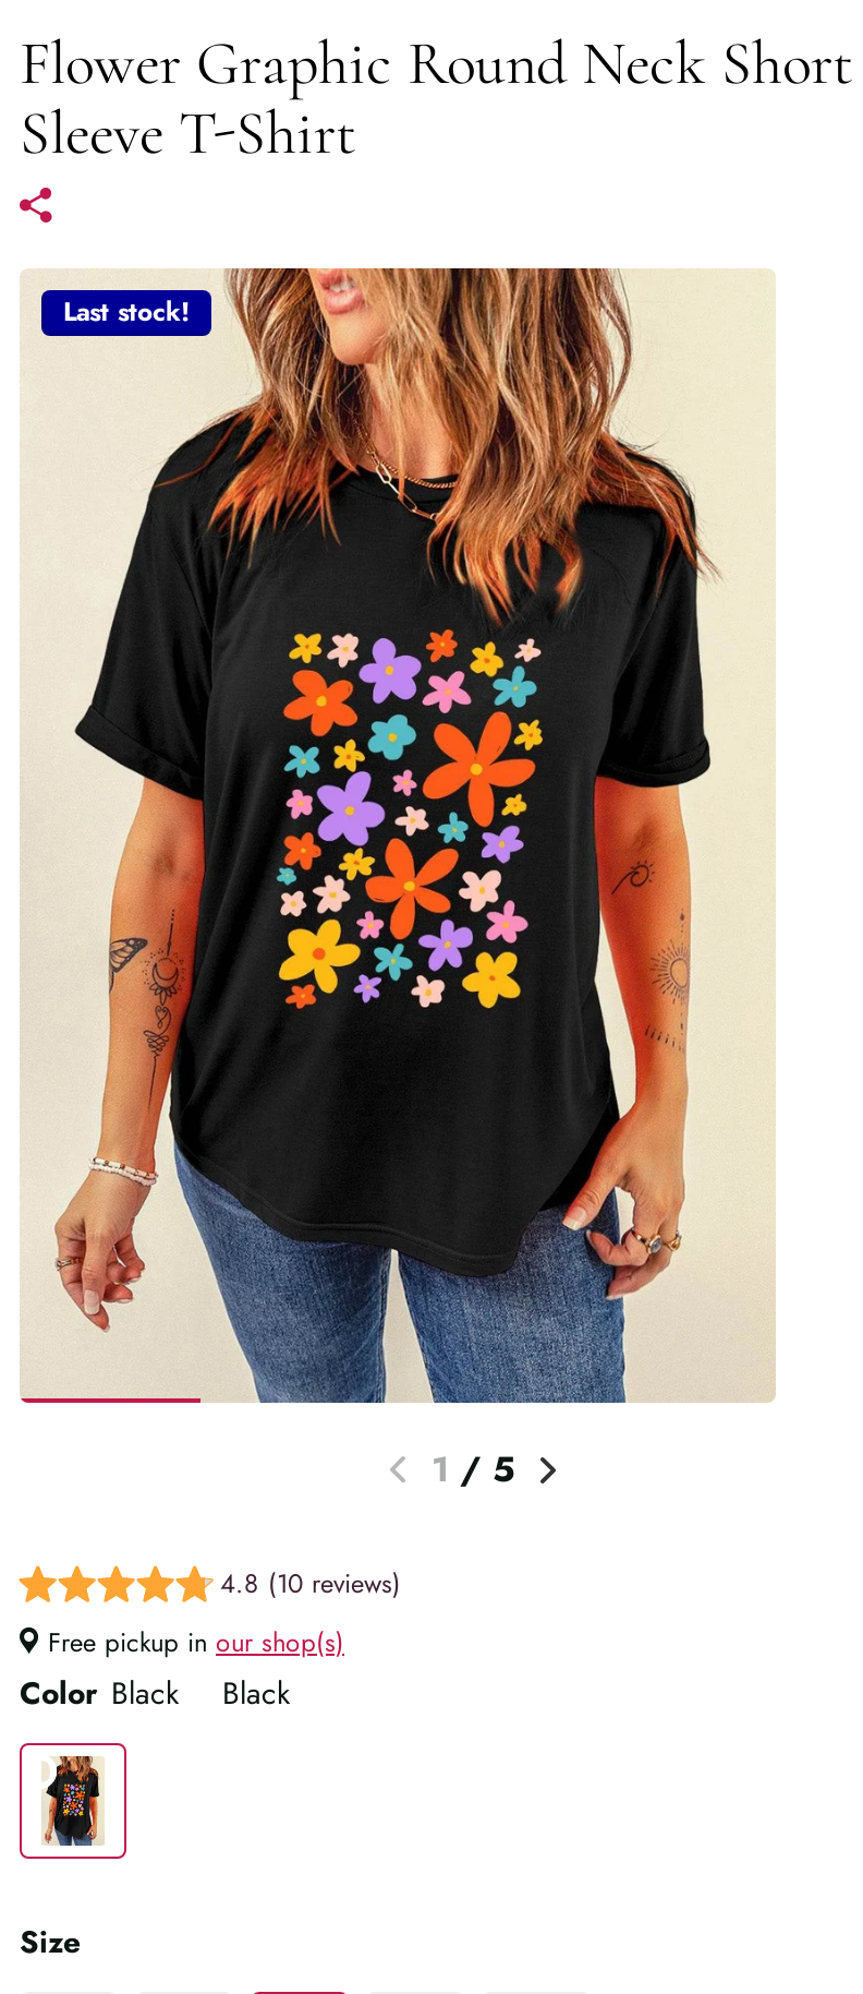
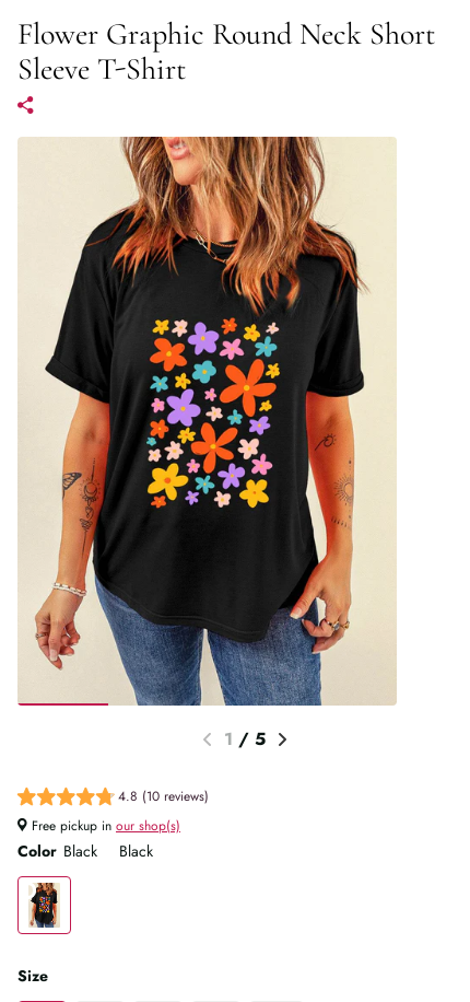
[63,292,190,331] Last stock! -> none

